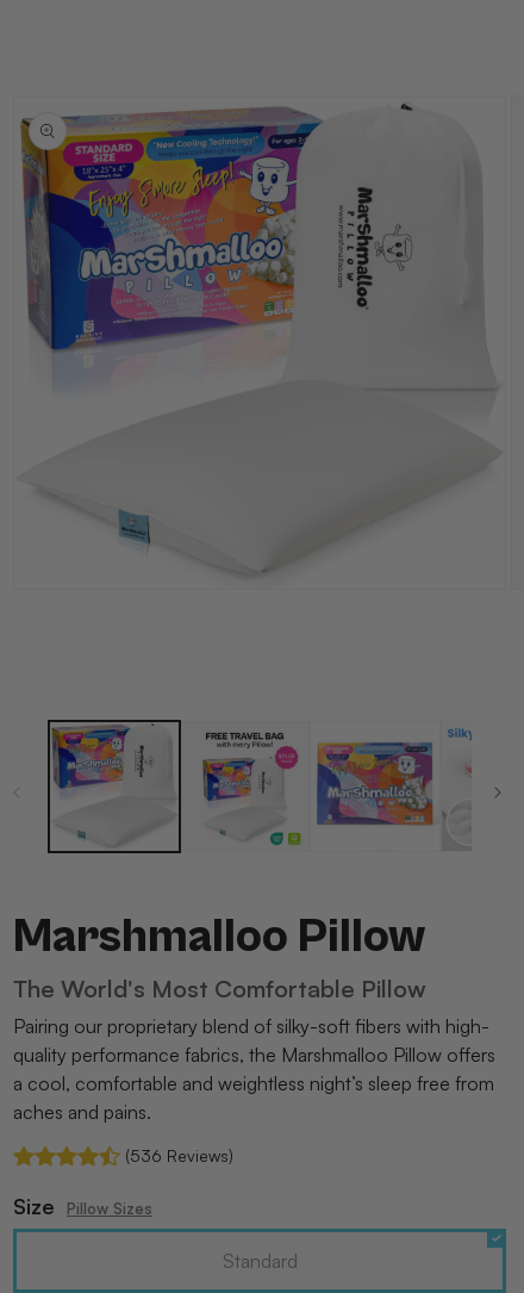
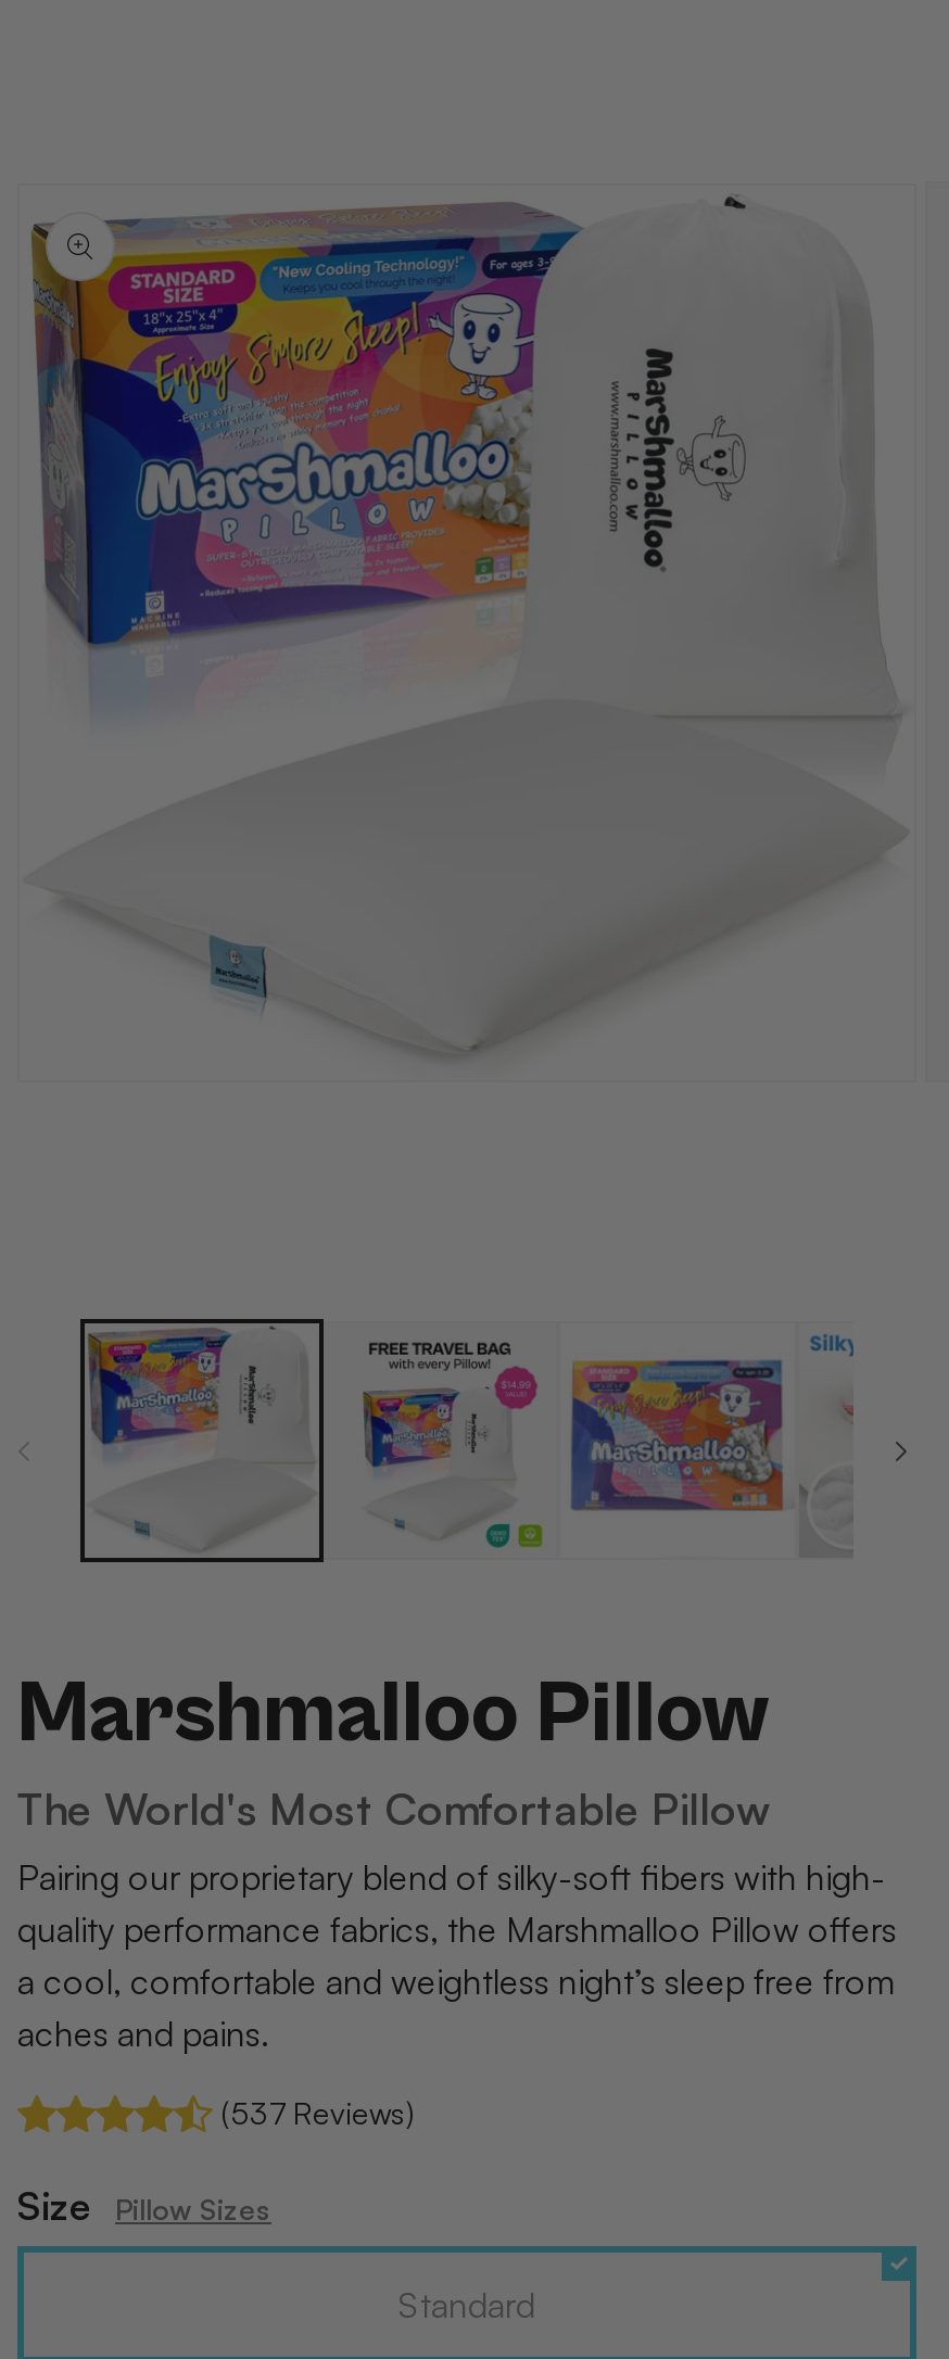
[120,1145,233,1165] (536 Reviews) -> [213,2093,415,2130] (537 Reviews)

